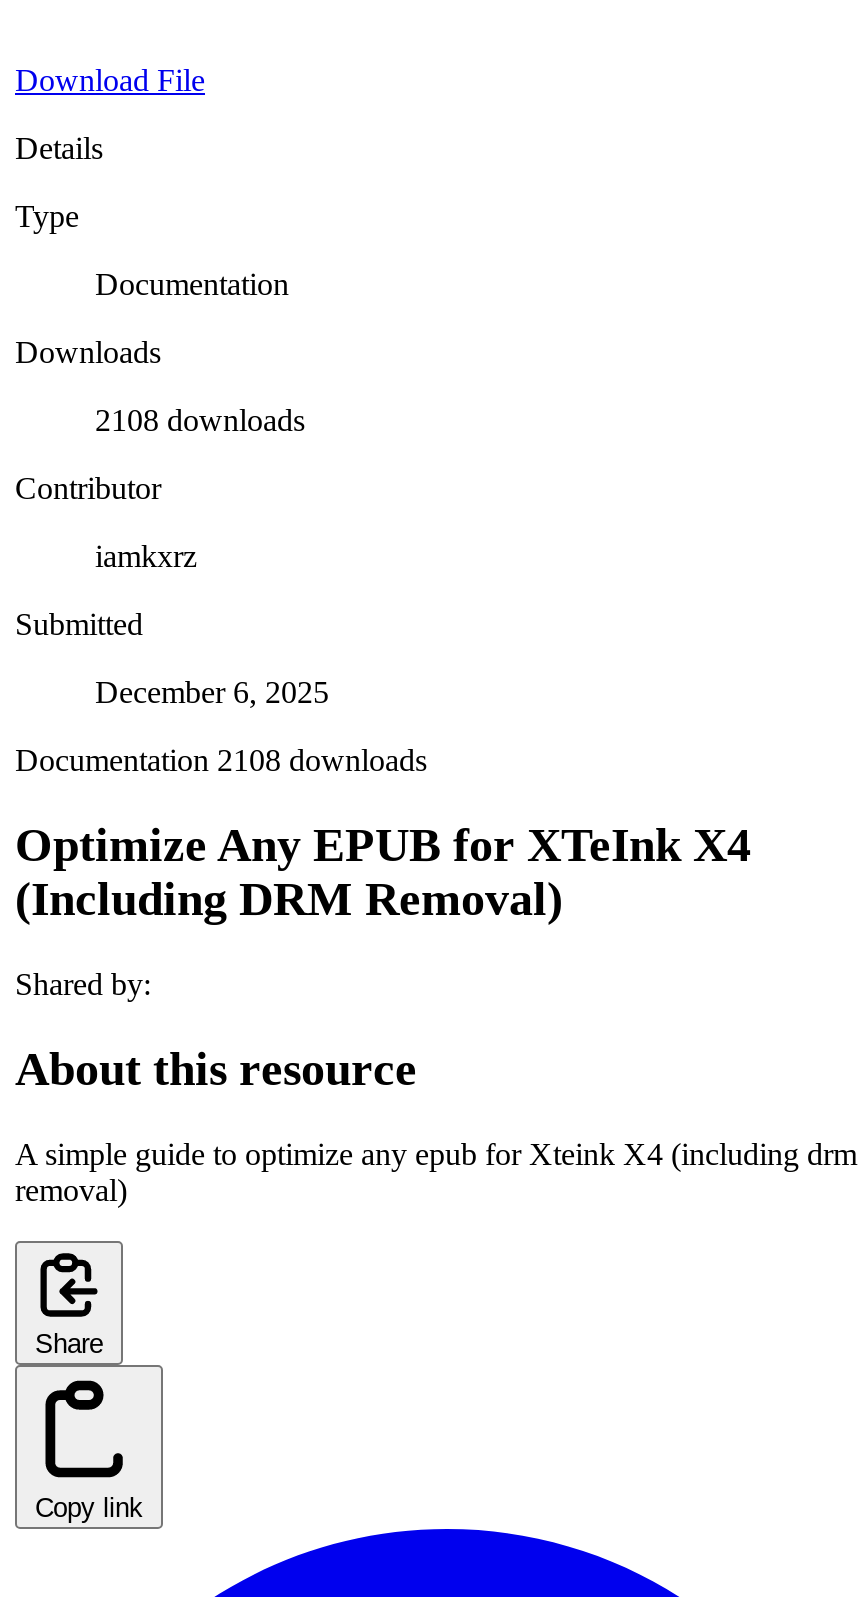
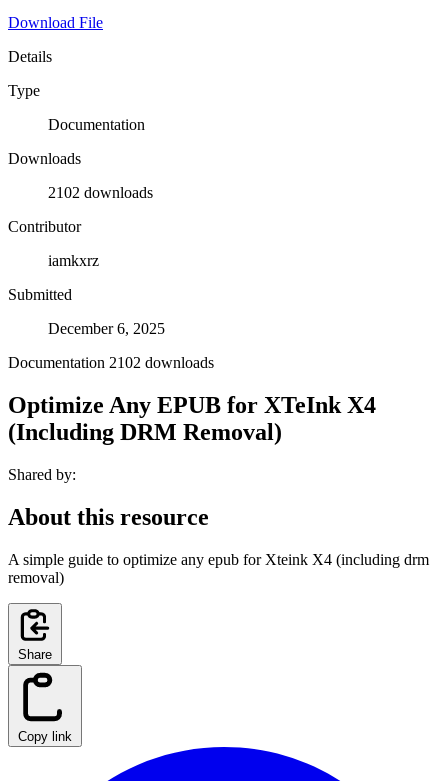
[95,403,305,437] 2108 downloads -> [48,184,153,201] 2102 downloads
[15,743,427,777] Documentation 2108 downloads -> [8,354,214,371] Documentation 2102 downloads

